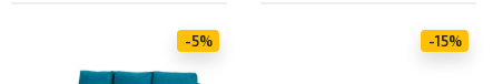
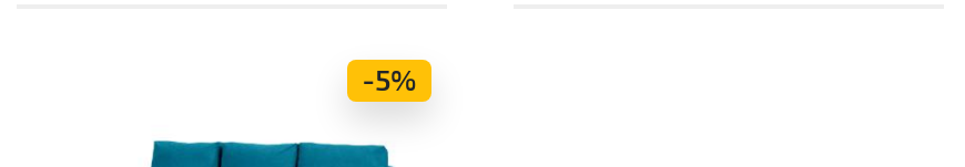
[428,32,461,50] -15% -> none

